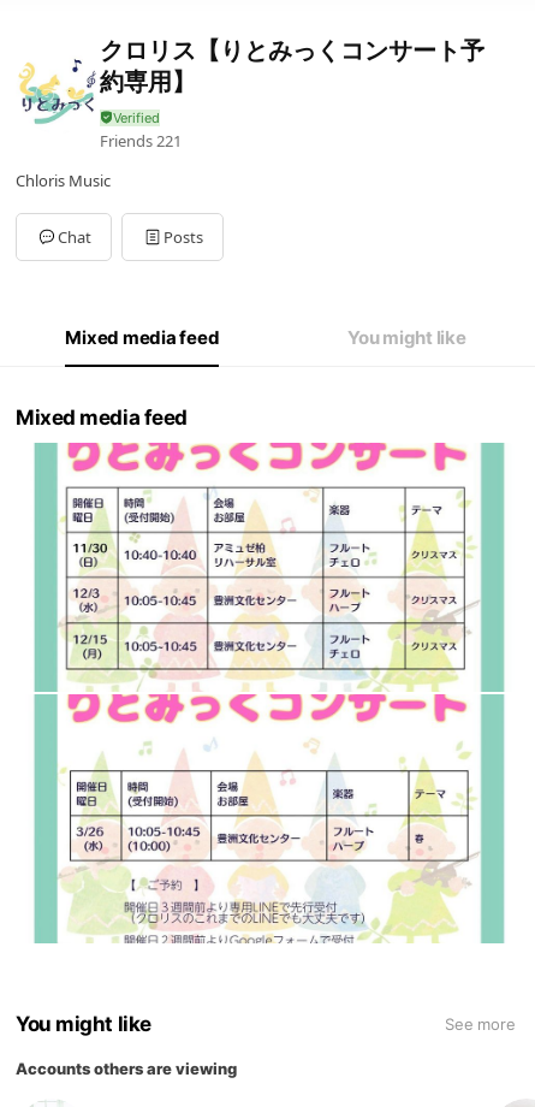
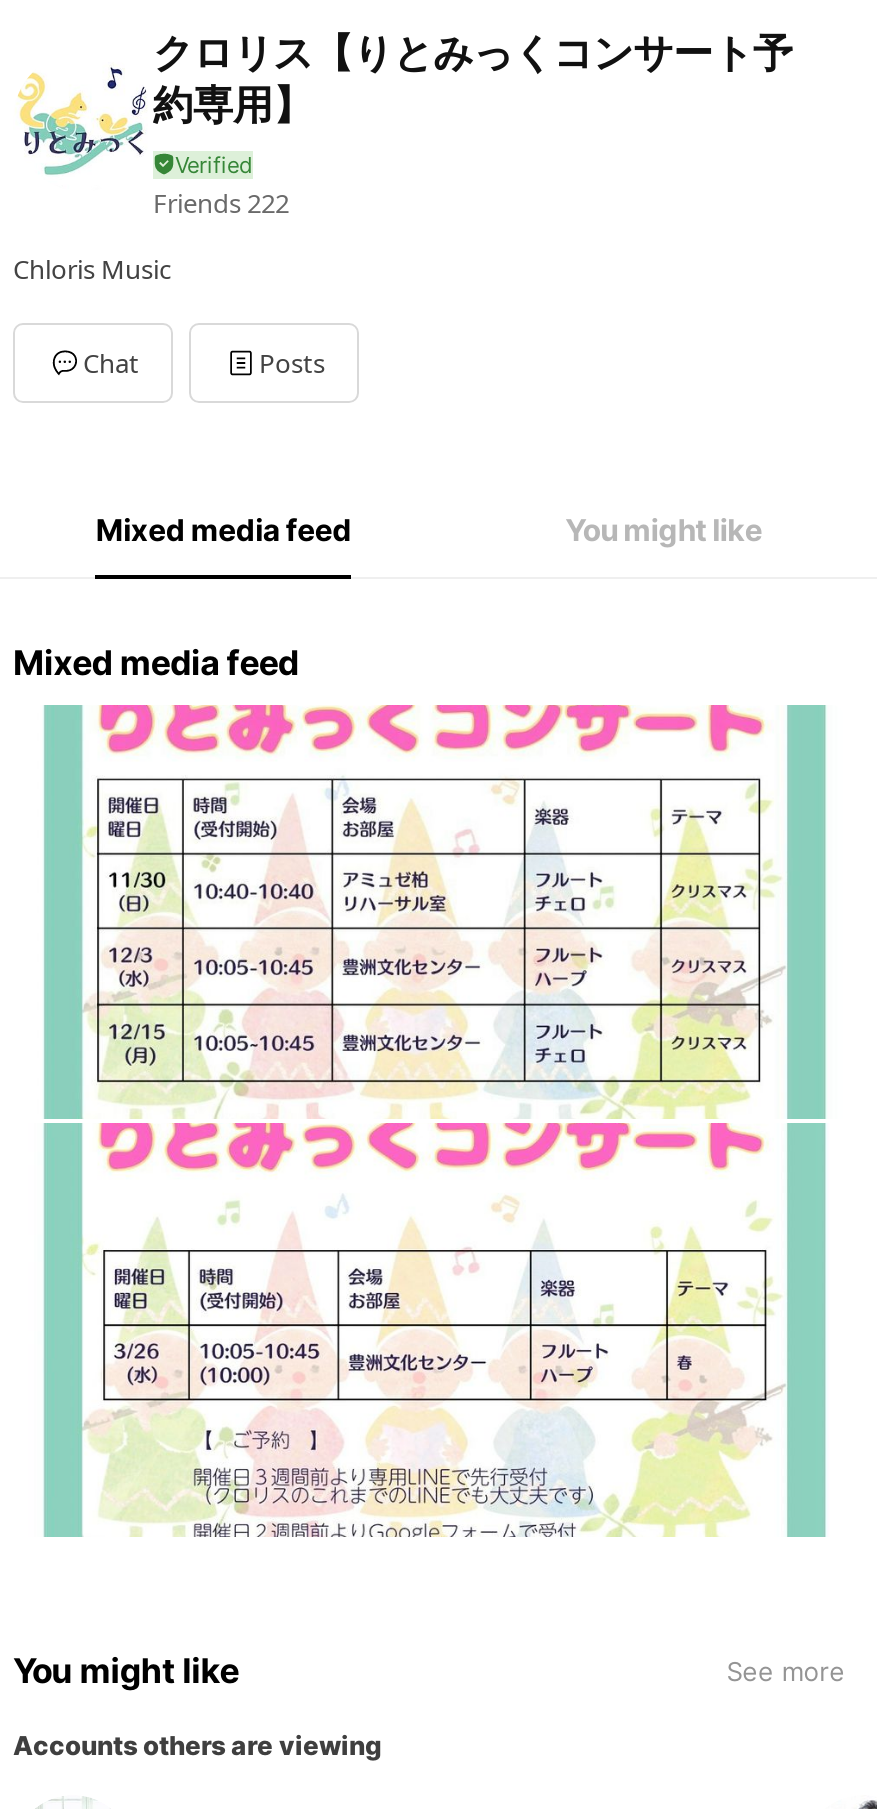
[100,130,182,152] Friends 221 -> [153,186,289,222] Friends 222

